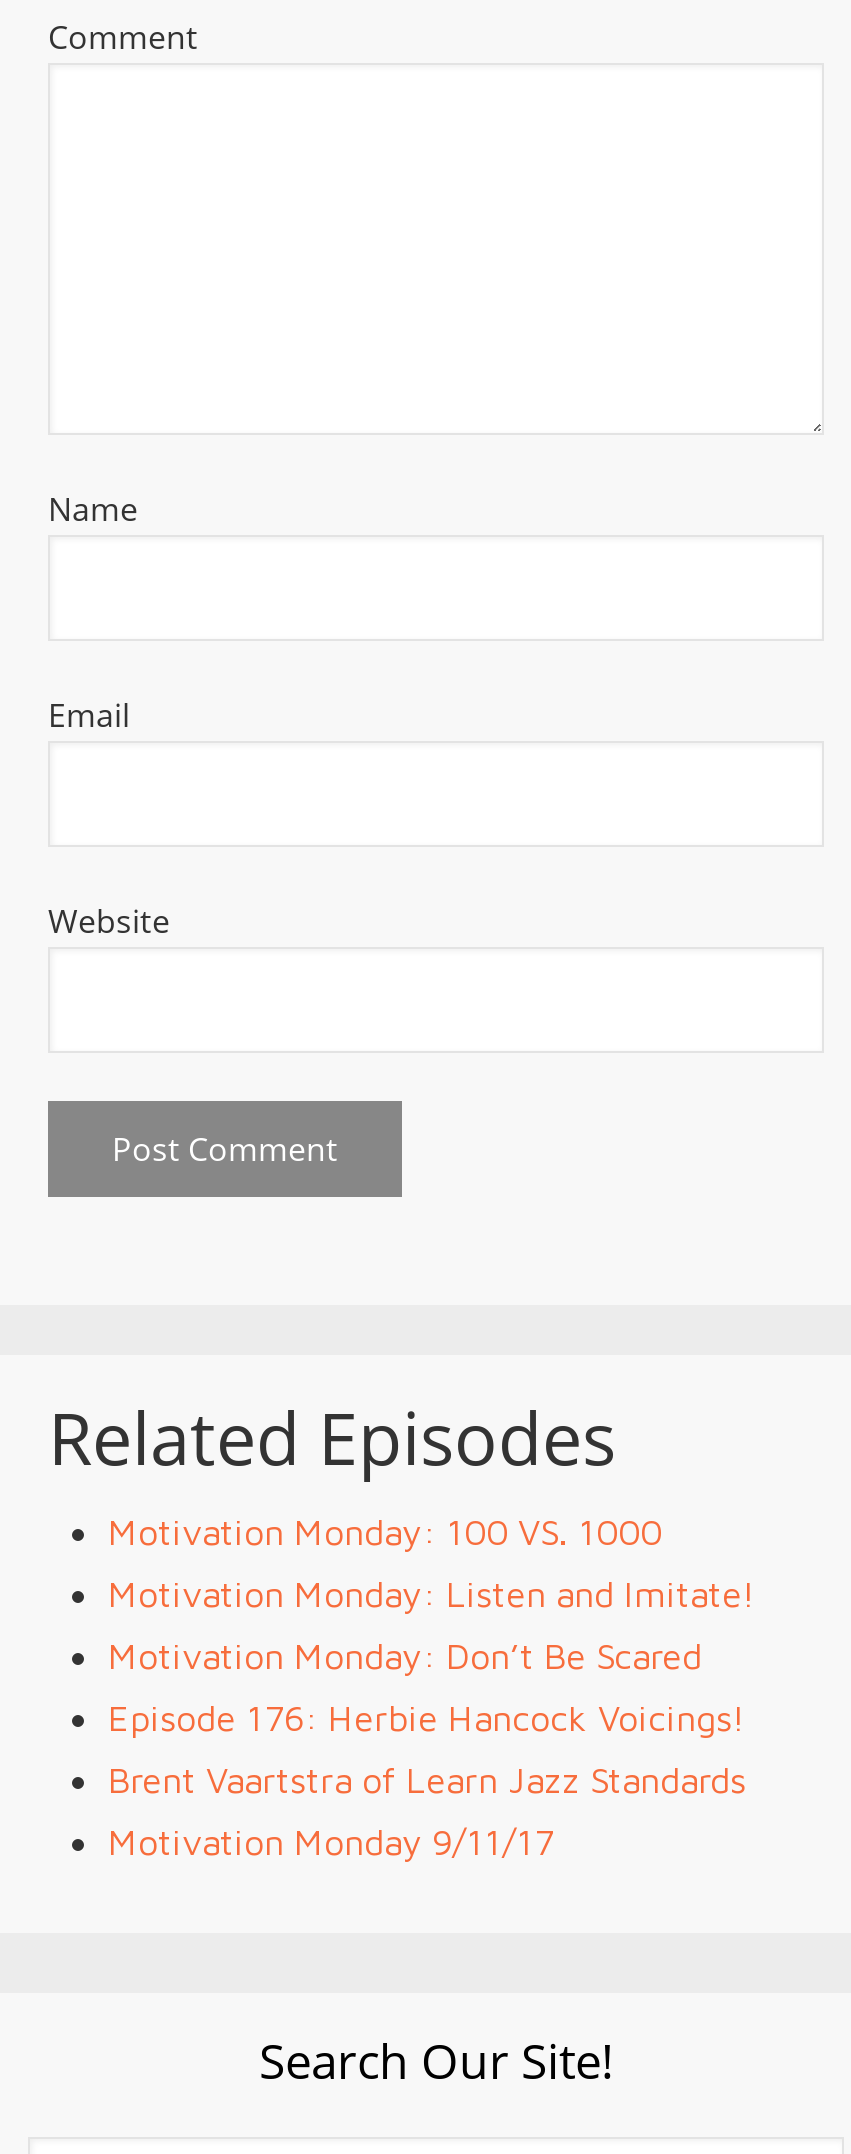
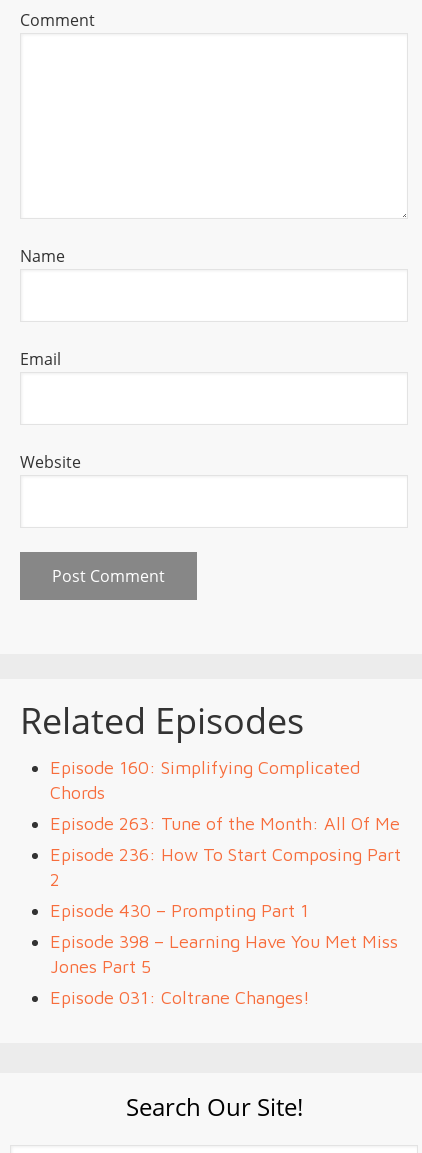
[108,1511,662,1553] Motivation Monday: 100 VS. 1000 -> [50,757,360,803] Episode 160: Simplifying Complicated | Chords
[108,1573,756,1615] Motivation Monday: Listen and Imitate! -> [50,813,400,834] Episode 263: Tune of the Month: All Of Me
[108,1635,702,1677] Motivation Monday: Don’t Be Scared -> [50,844,401,890] Episode 236: How To Start Composing Part | 2
[108,1697,746,1739] Episode 176: Herbie Hancock Voicings! -> [50,900,309,921] Episode 430 – Prompting Part 1
[108,1759,746,1801] Brent Vaartstra of Learn Jazz Standards -> [50,931,398,977] Episode 398 – Learning Have You Met Miss | Jones Part 5
[108,1821,554,1863] Motivation Monday 9/11/17 -> [50,987,310,1008] Episode 031: Coltrane Changes!

